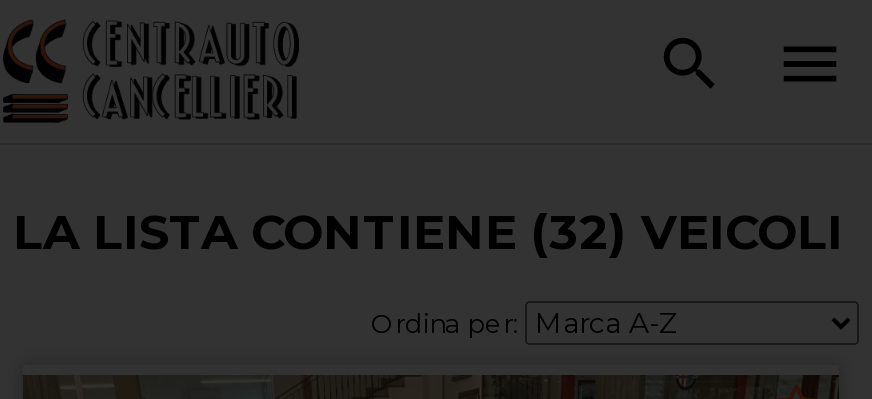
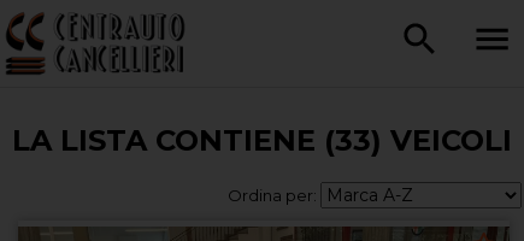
[13,203,843,261] LA LISTA CONTIENE (32) VEICOLI -> [12,123,512,158] LA LISTA CONTIENE (33) VEICOLI

